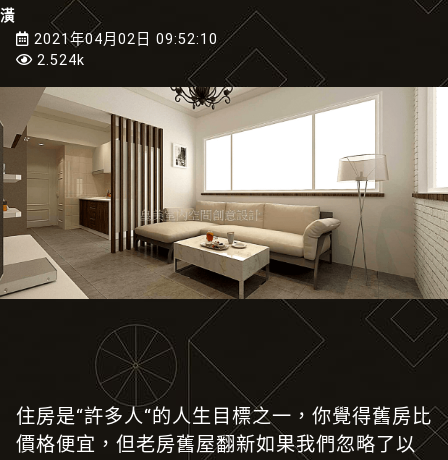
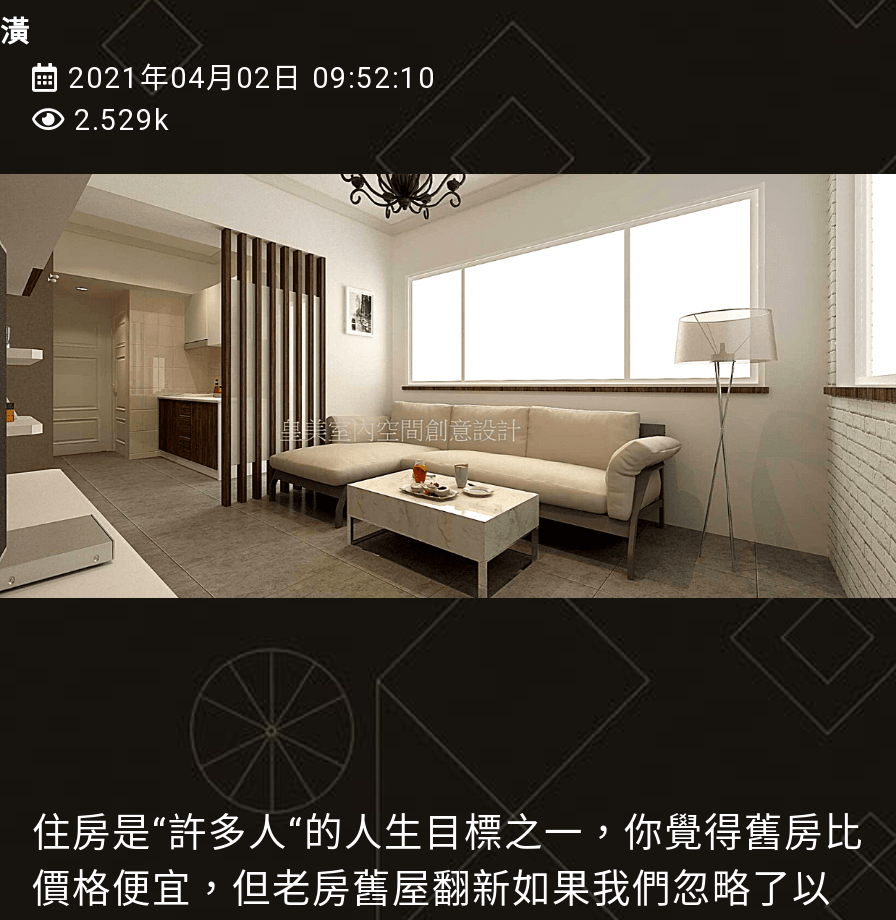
[37,52,85,69] 2.524k -> [74,104,170,138] 2.529k

